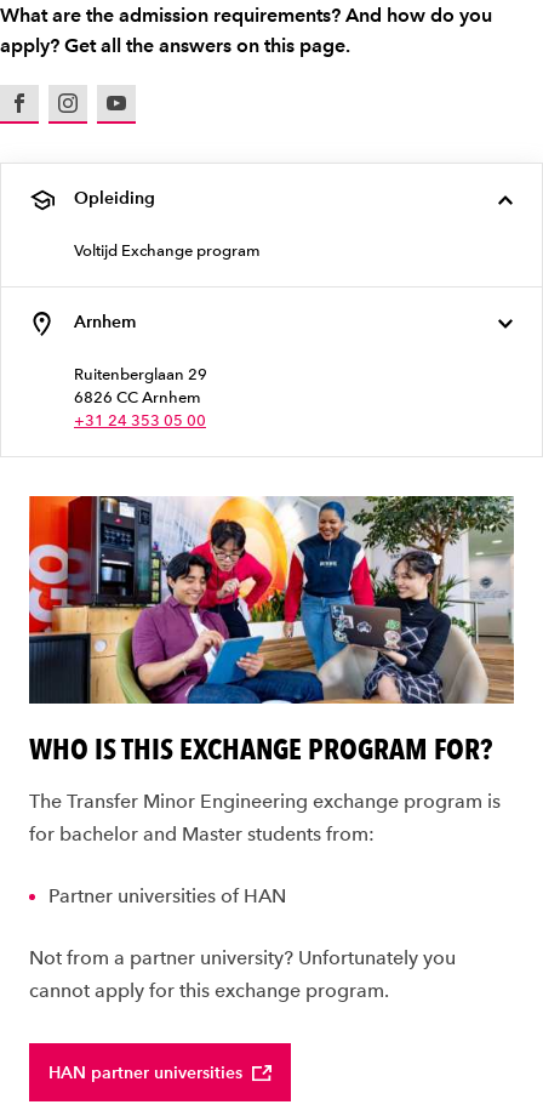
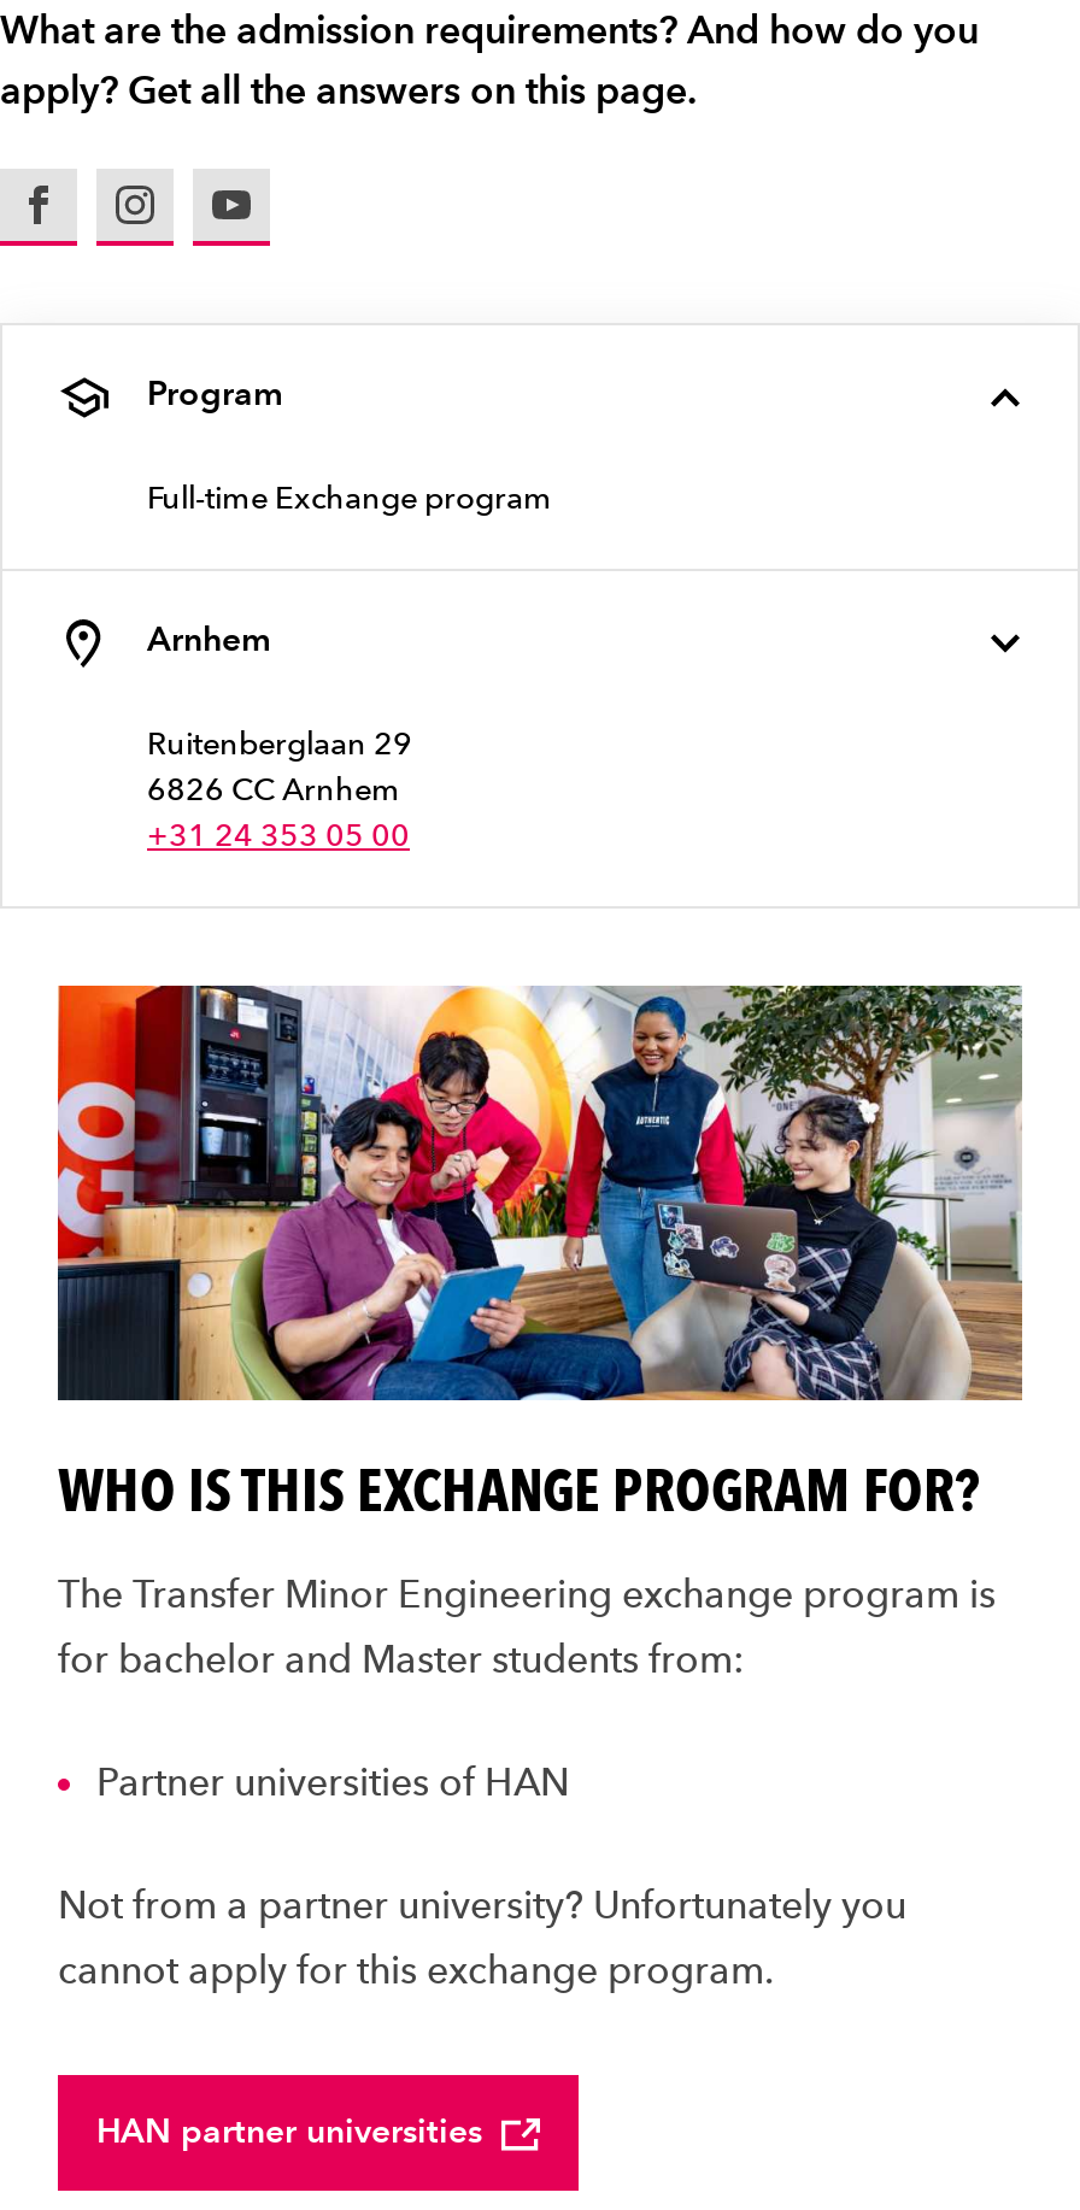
[74,188,155,209] Opleiding -> [147,374,282,415] Program
[74,241,261,260] Voltijd Exchange program -> [147,480,552,516] Full-time Exchange program

